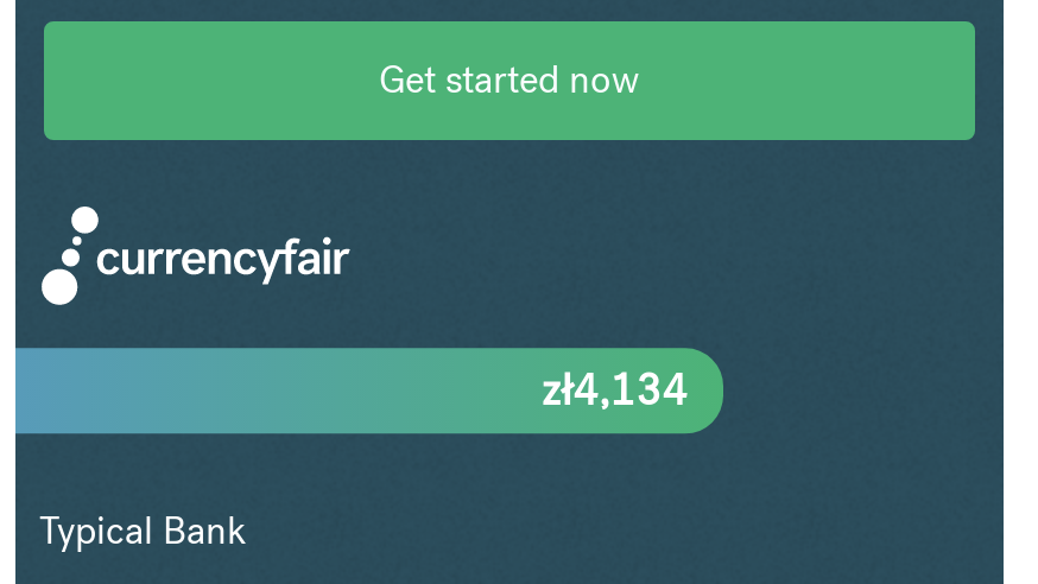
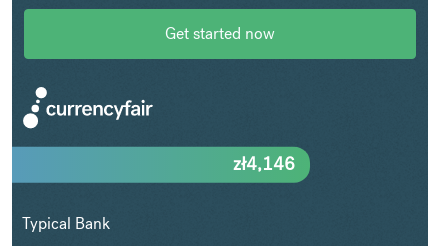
[542,362,688,417] zł4,134 -> [233,152,295,175] zł4,146

